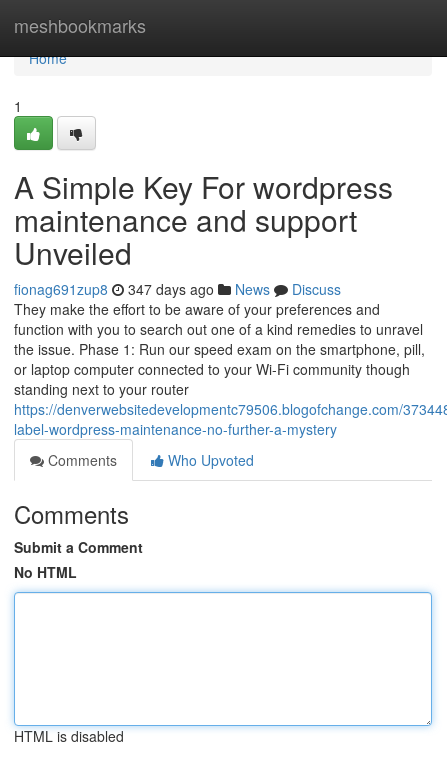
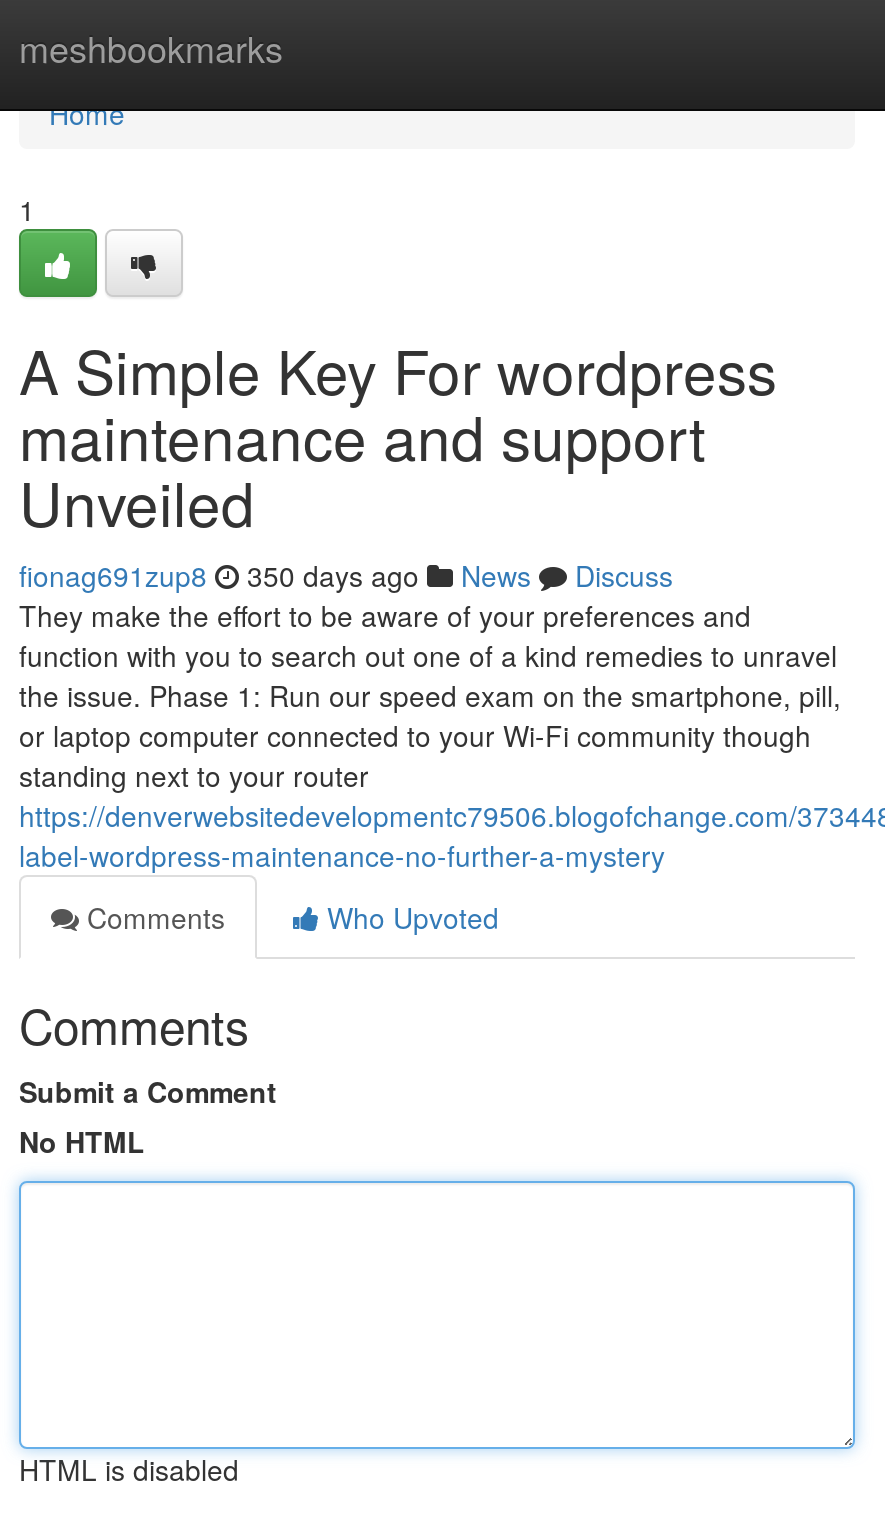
[14,279,341,299] fionag691zup8 347 days ago News Discuss -> [19,555,673,595] fionag691zup8 350 days ago News Discuss

